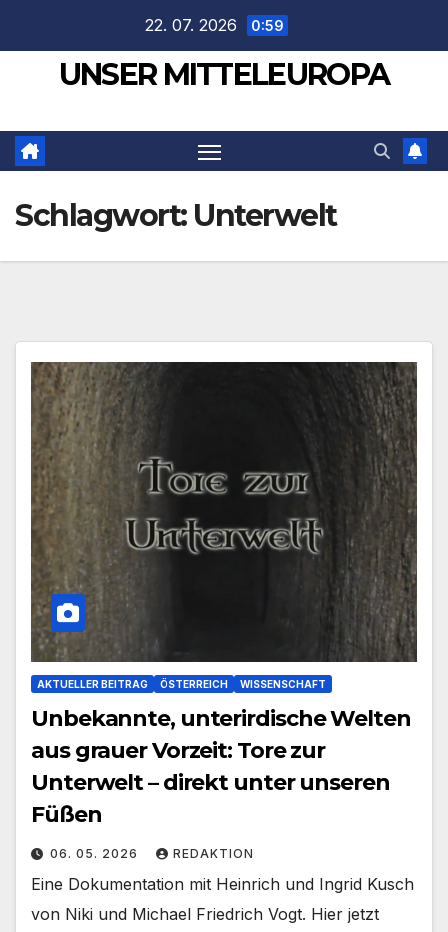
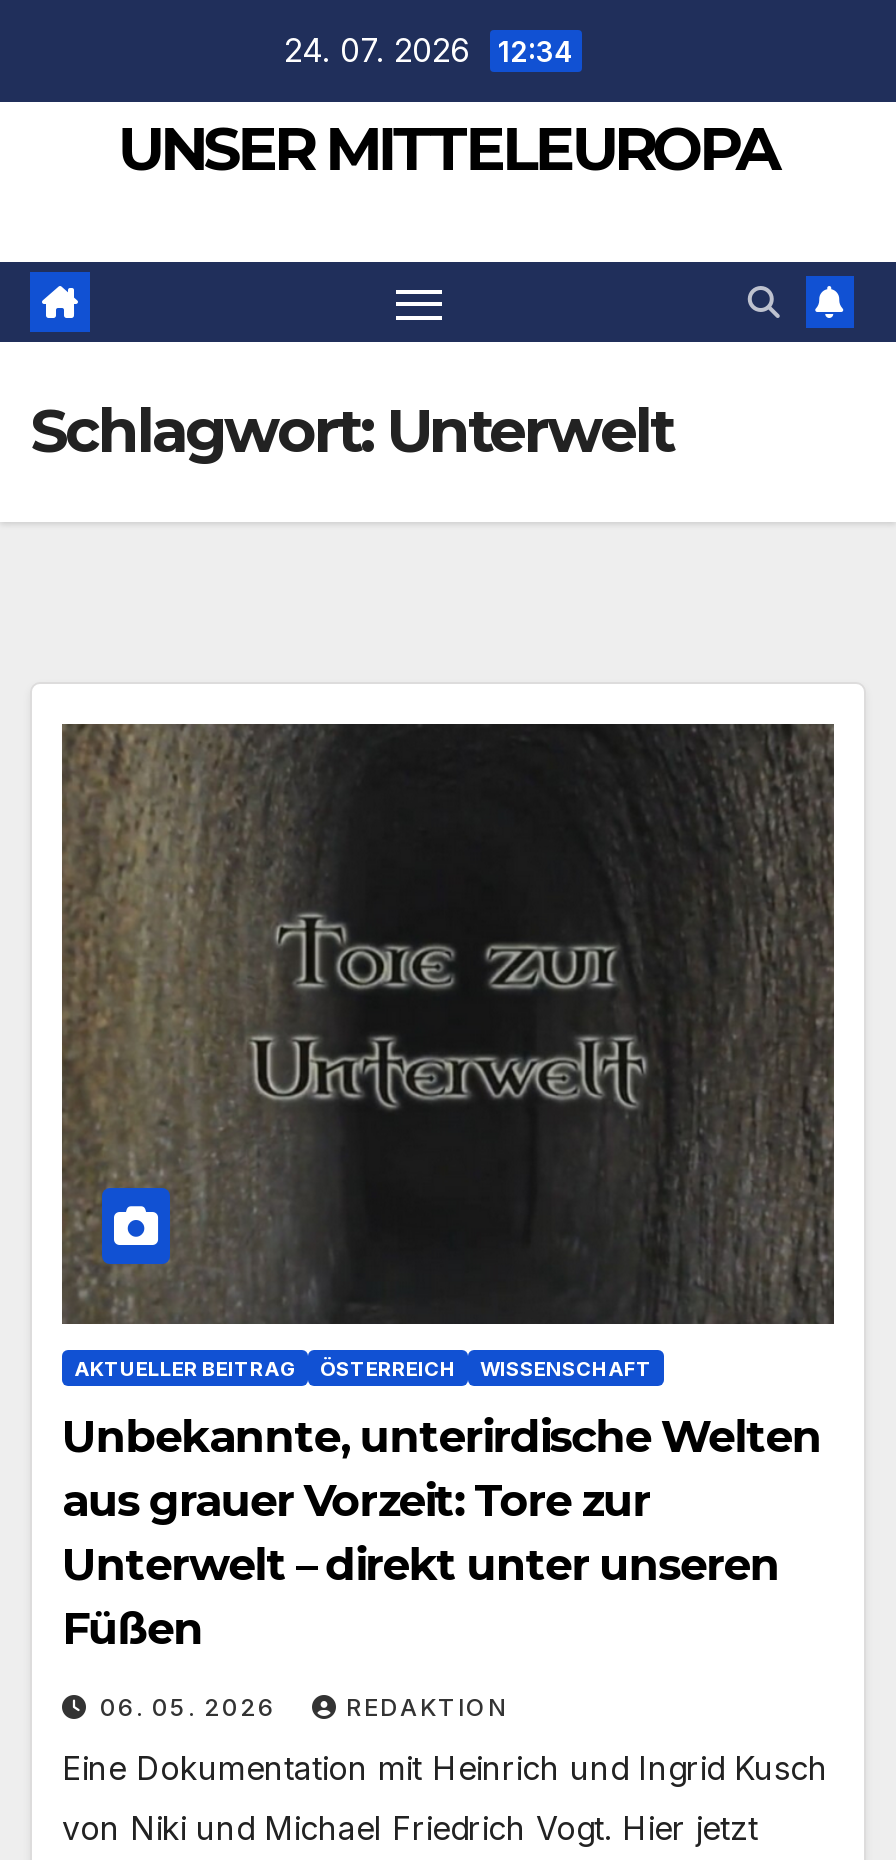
[145,15,284,35] 22. 07. 2026 0:59 -> [284,30,574,70] 24. 07. 2026 12:34

